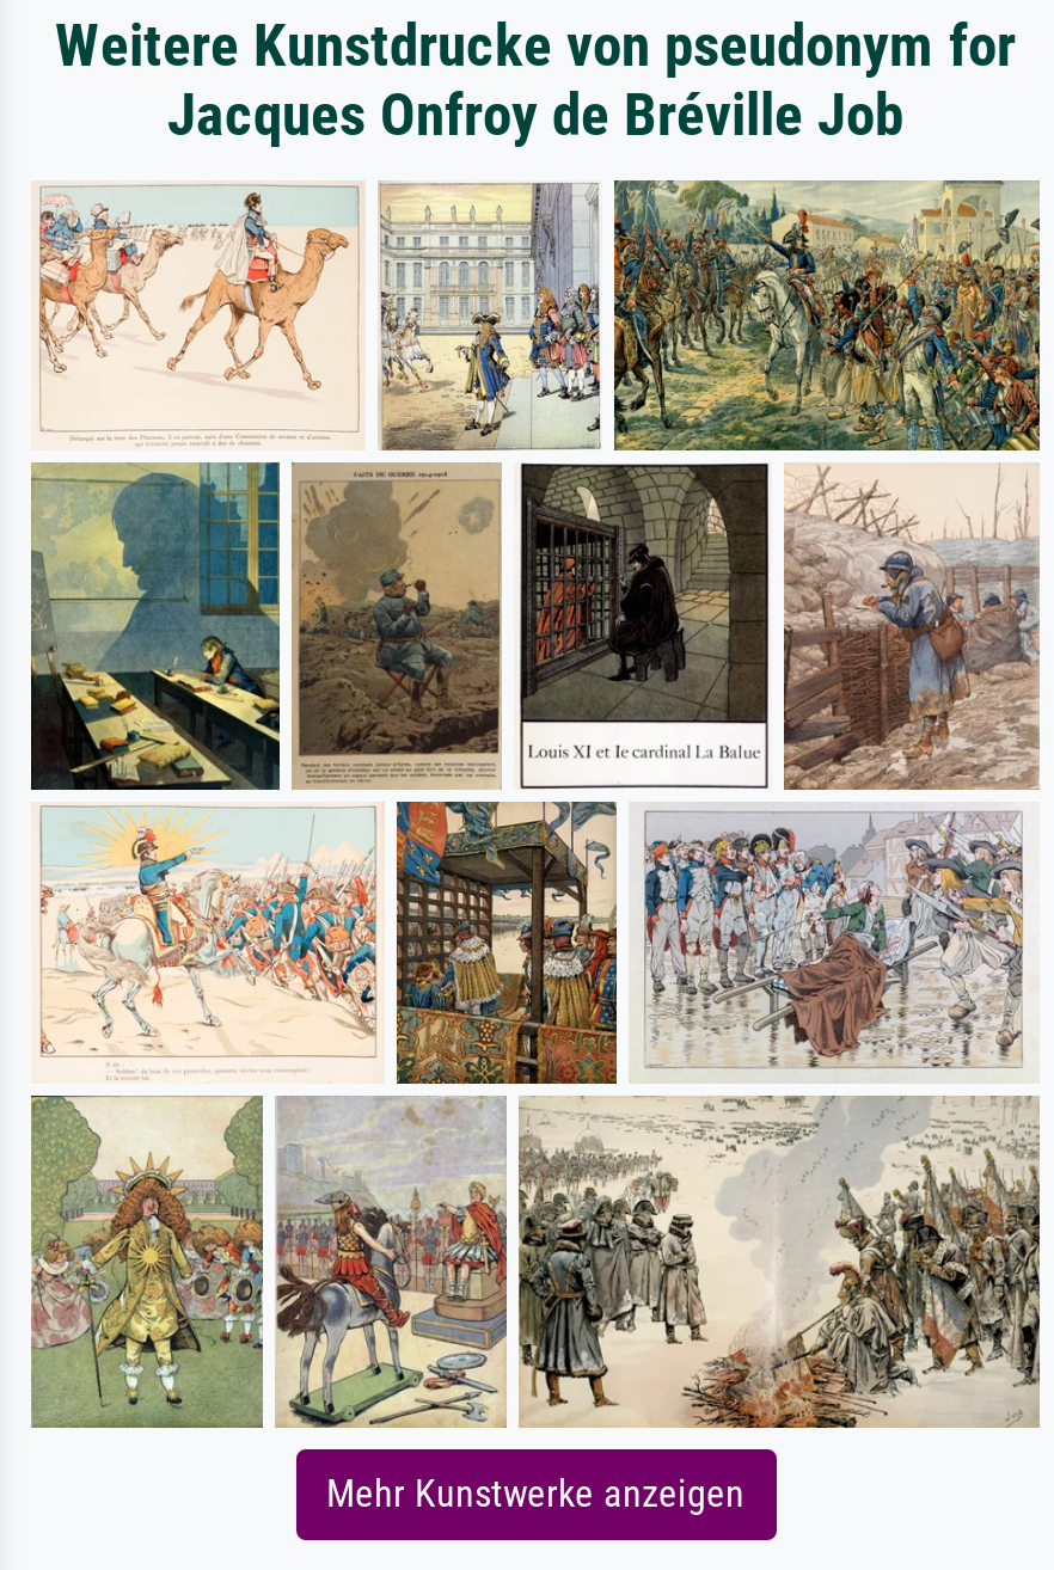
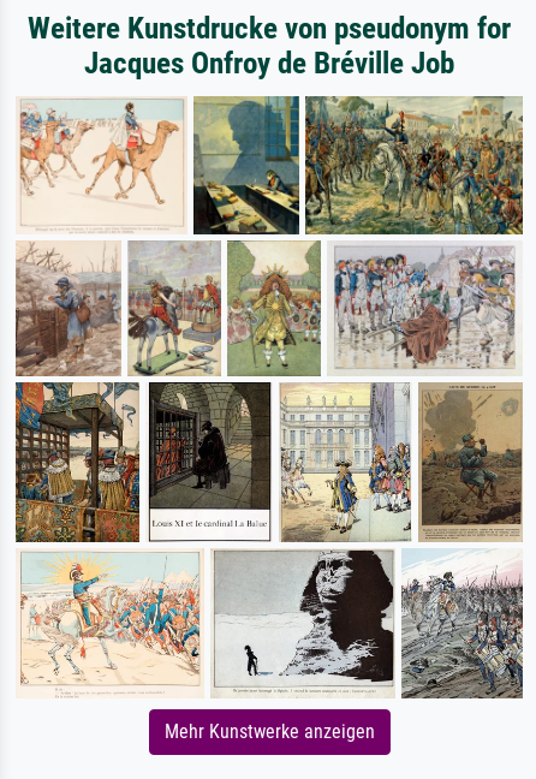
[29,183,1040,1430] [image] -> [14,96,523,700] [image]

